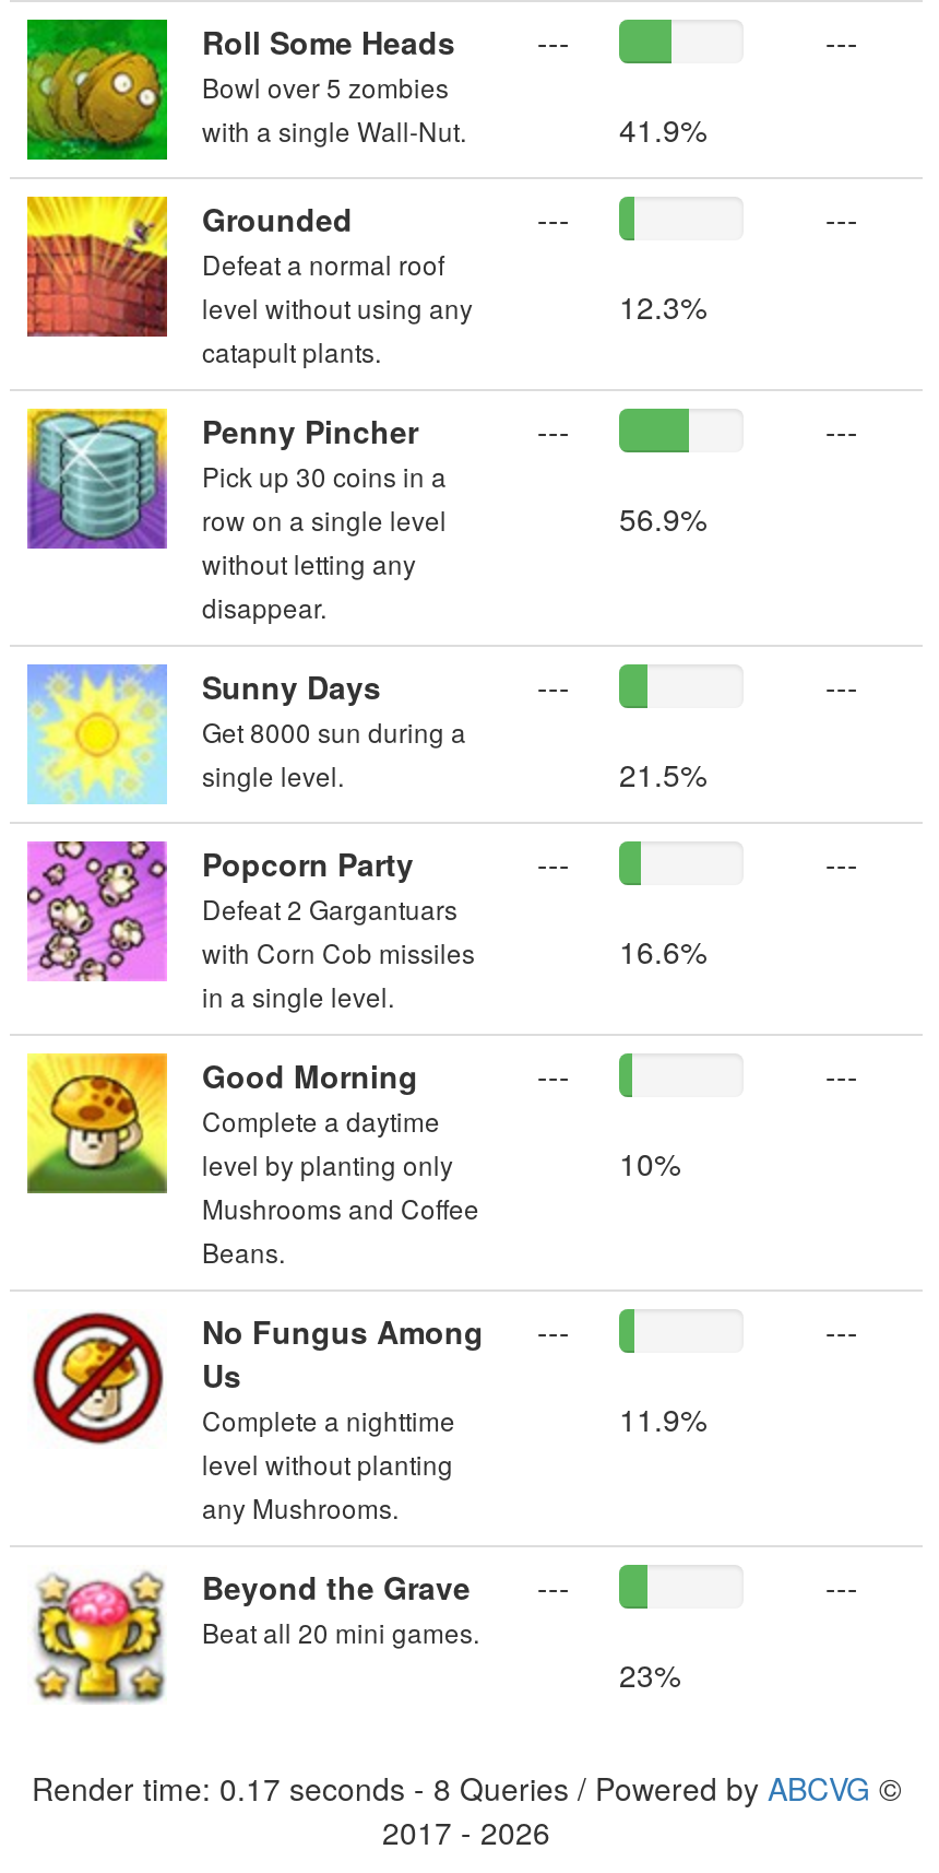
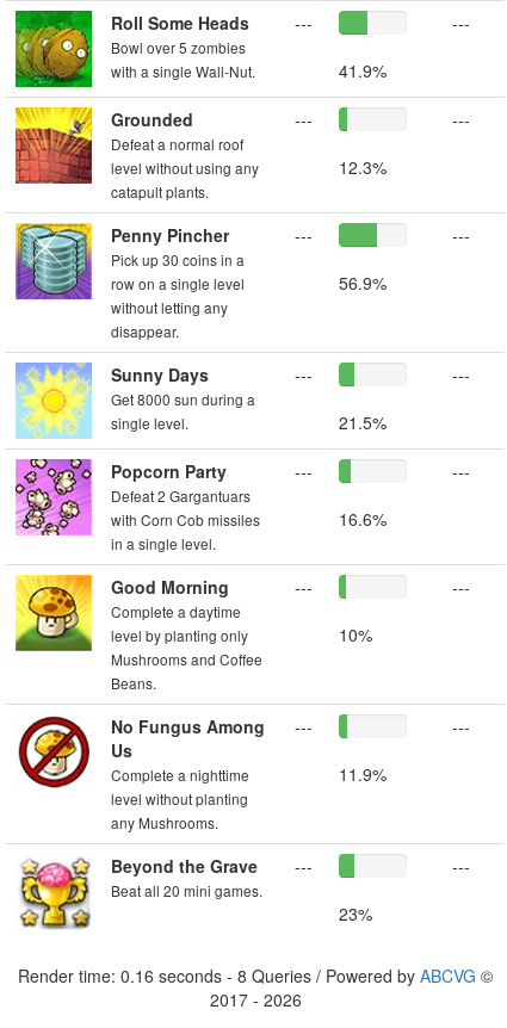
[32,1766,901,1810] Render time: 0.17 seconds - 8 Queries / Powered by ABCVG © -> [18,964,493,987] Render time: 0.16 seconds - 8 Queries / Powered by ABCVG ©

